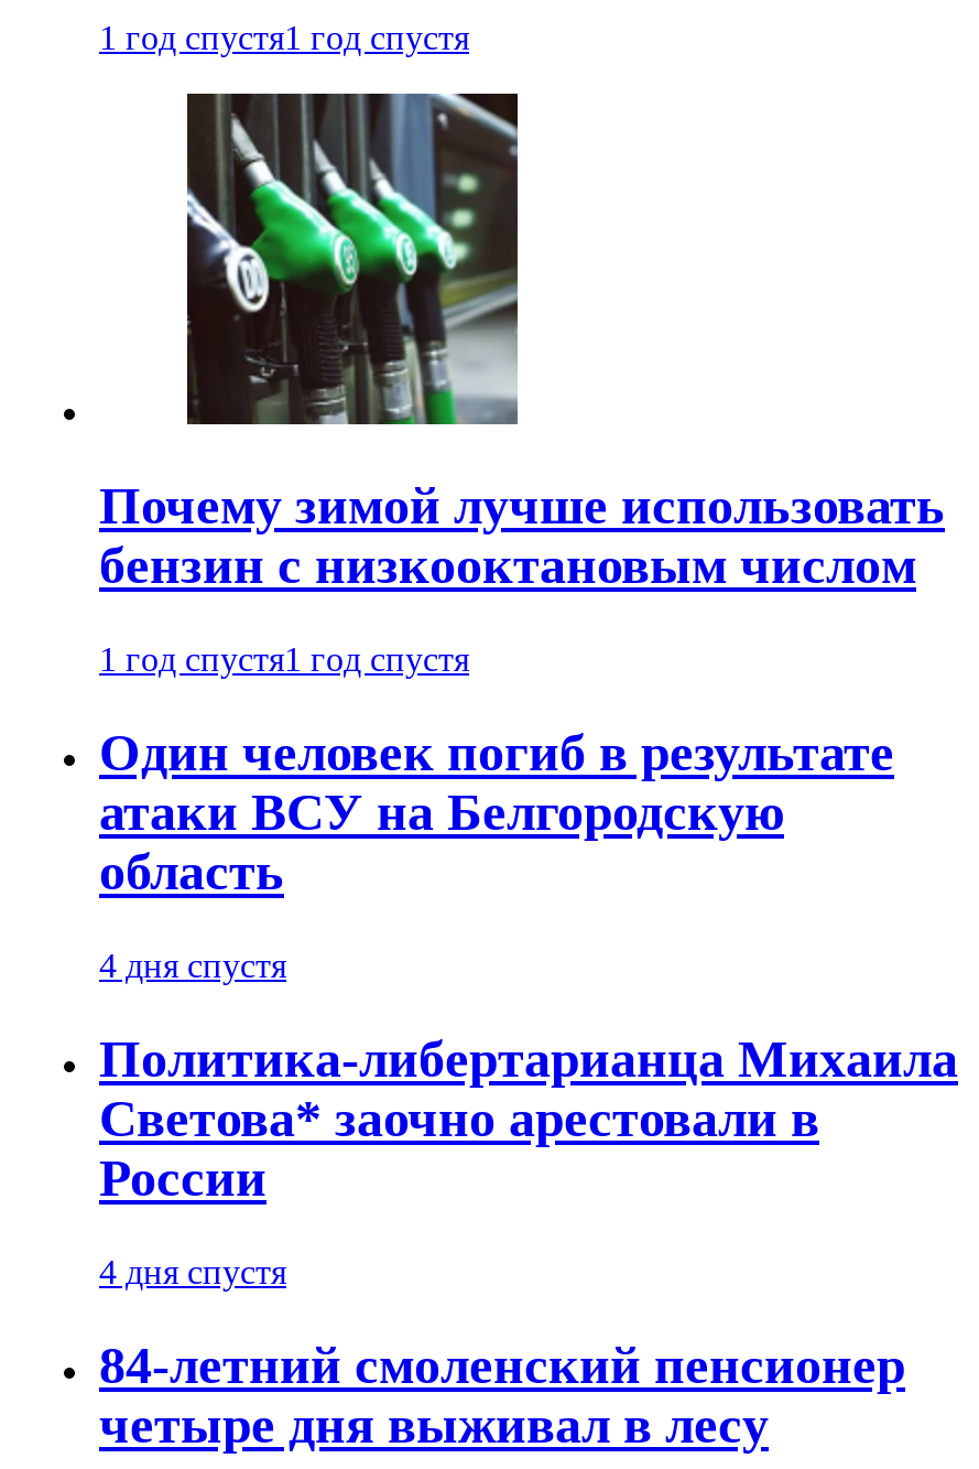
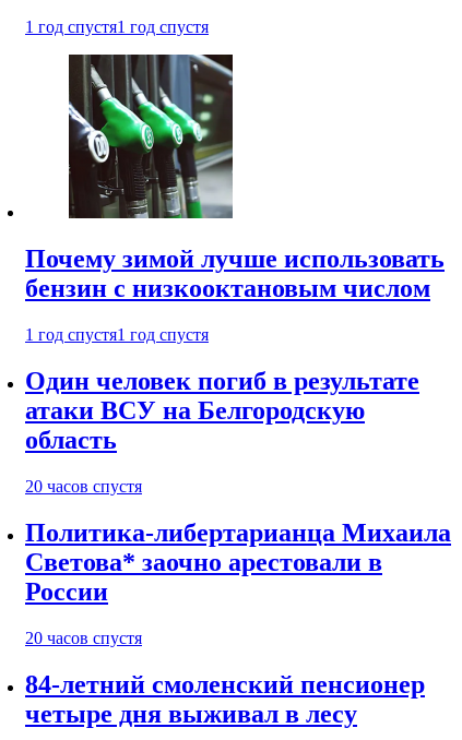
[99,946,286,984] 4 дня спустя -> [25,477,142,495] 20 часов спустя
[99,1253,286,1290] 4 дня спустя -> [25,628,142,647] 20 часов спустя

